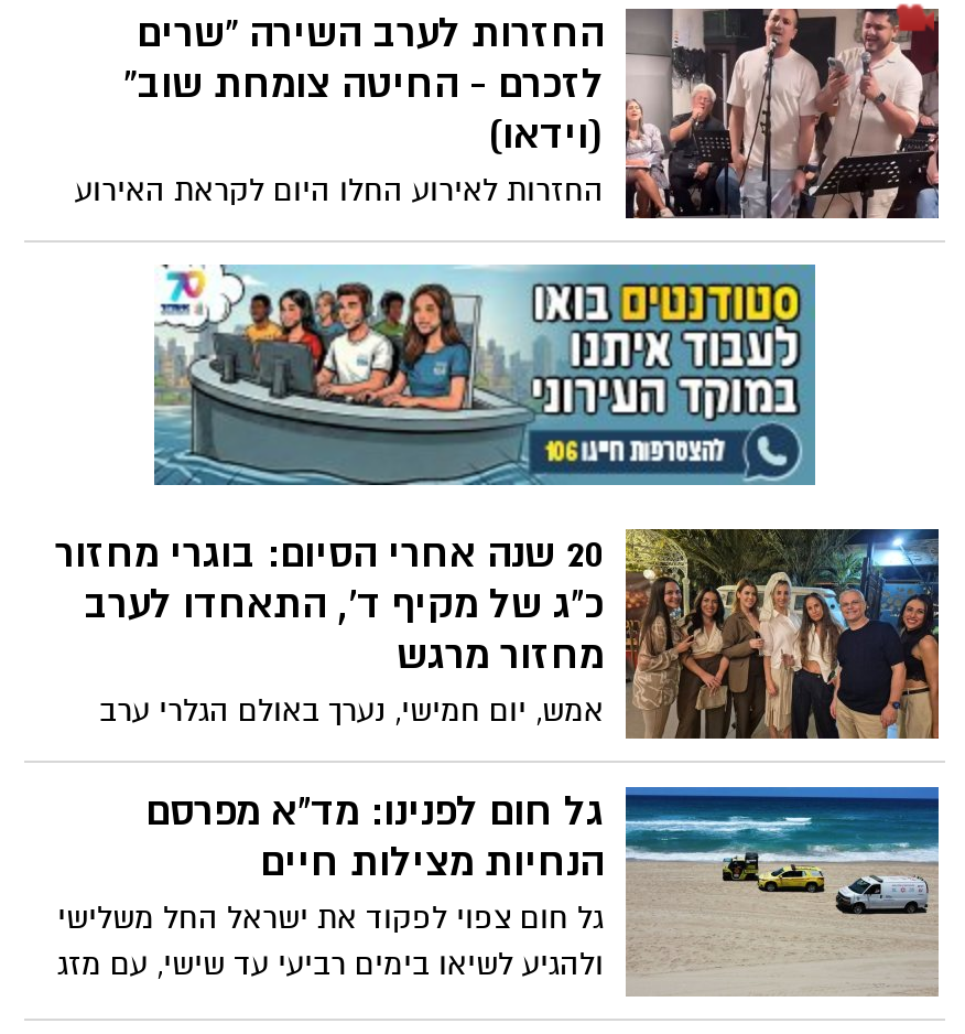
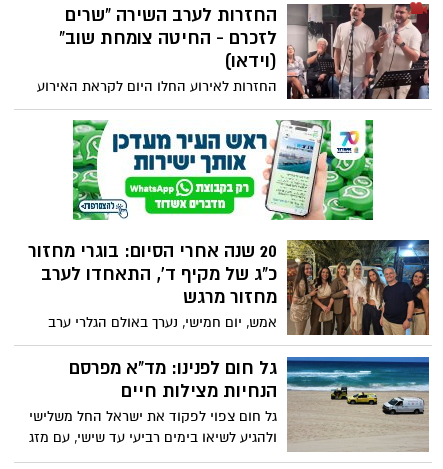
[152,262,817,487] [image] -> [72,119,374,221] [image]

